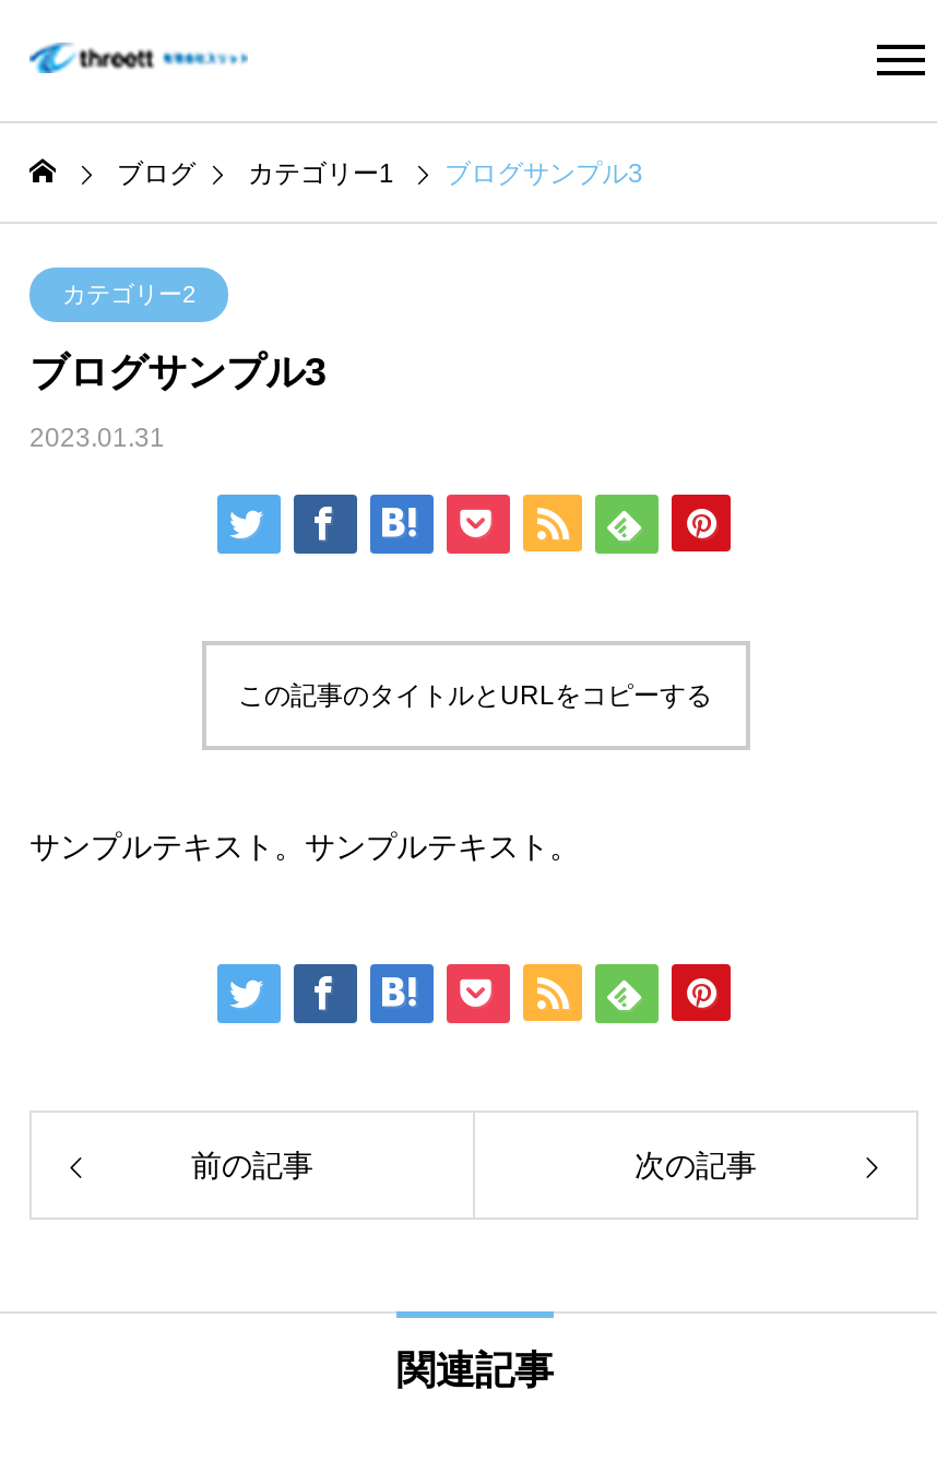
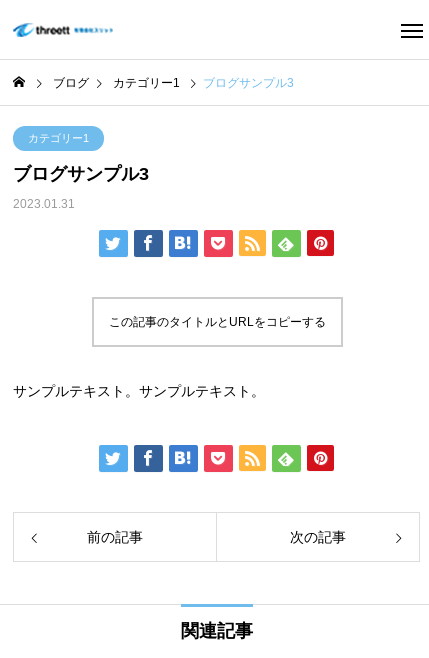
[62,281,195,307] カテゴリー2 -> [28,132,89,144] カテゴリー1

